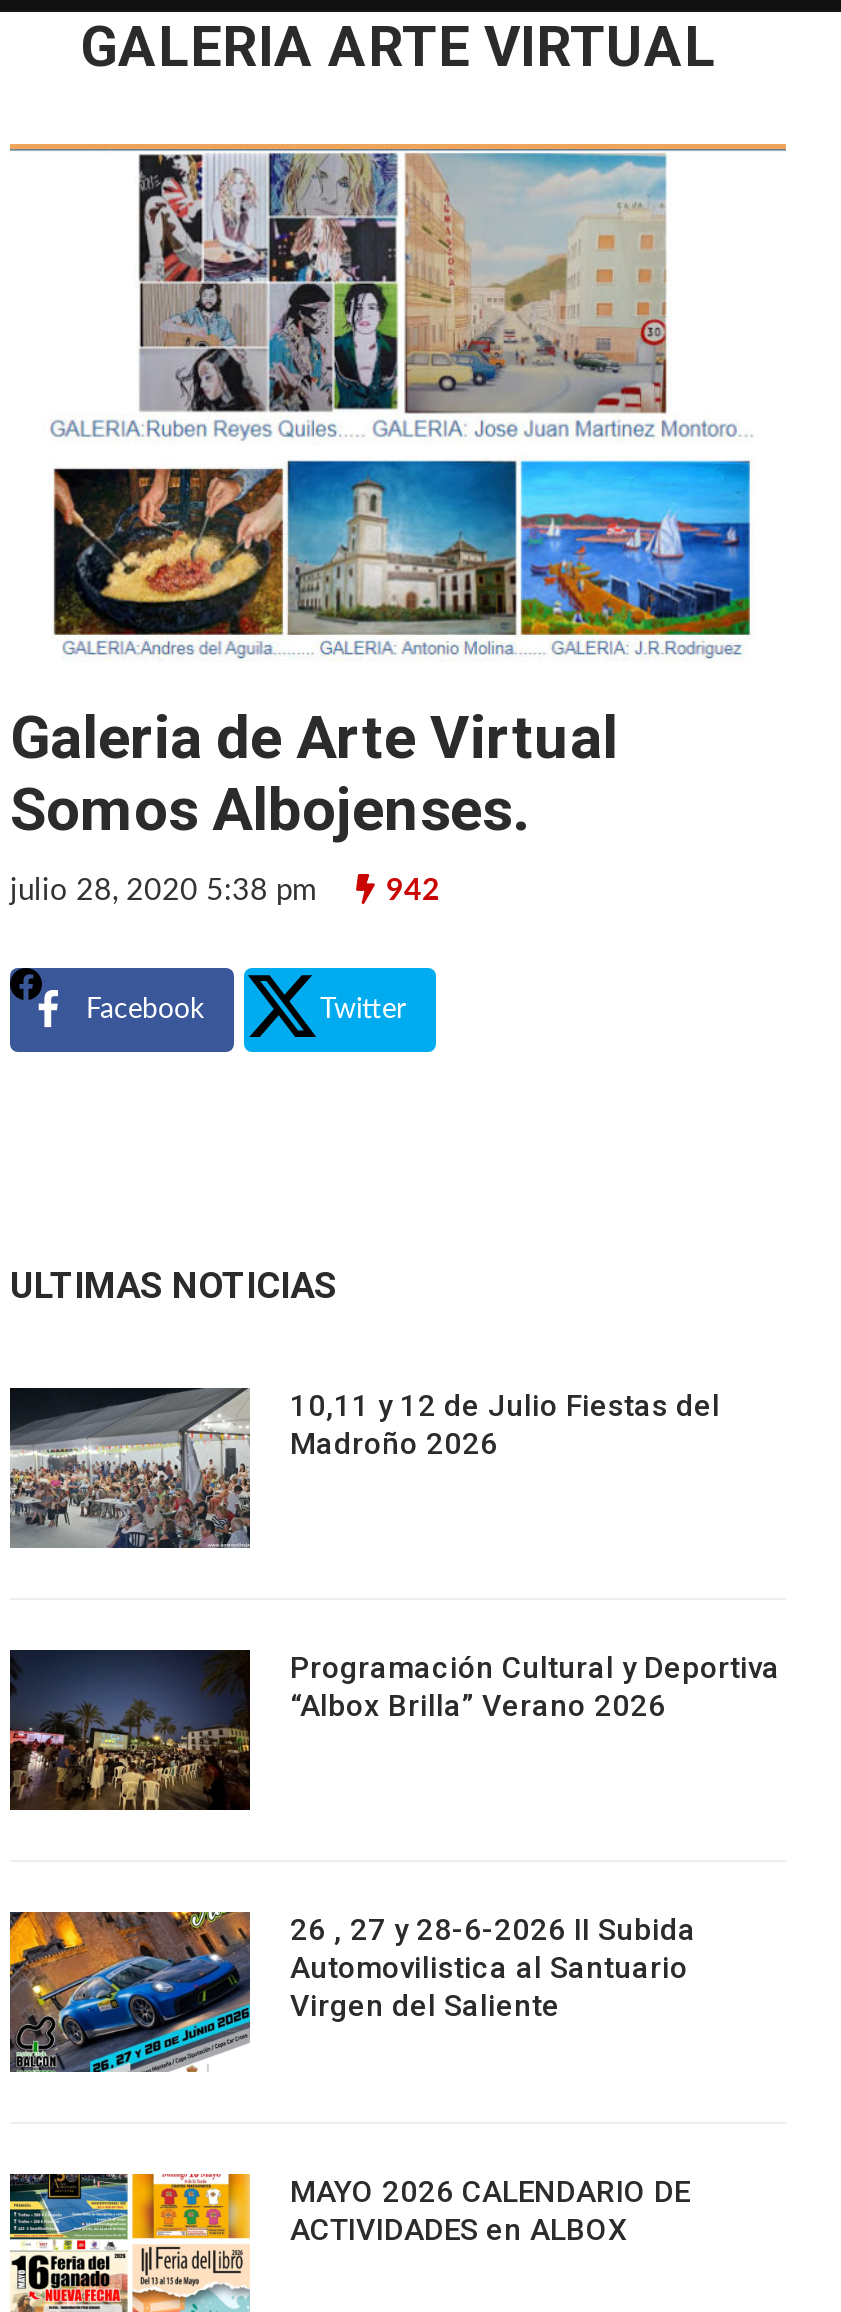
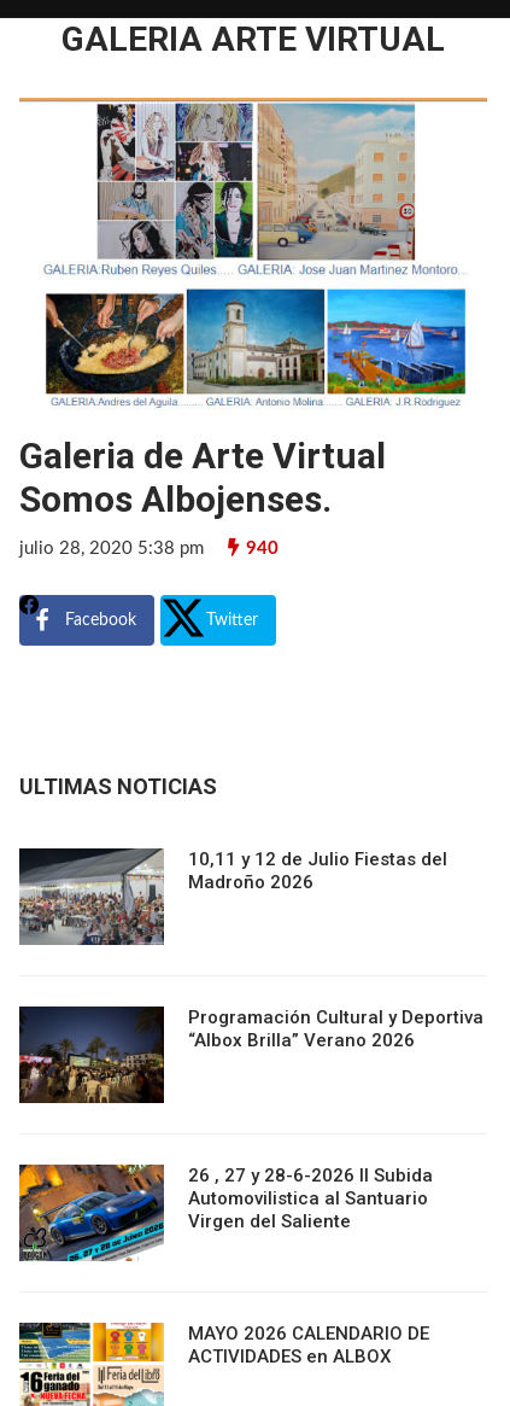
[378,875,440,905] 942 -> [241,539,279,557] 940

